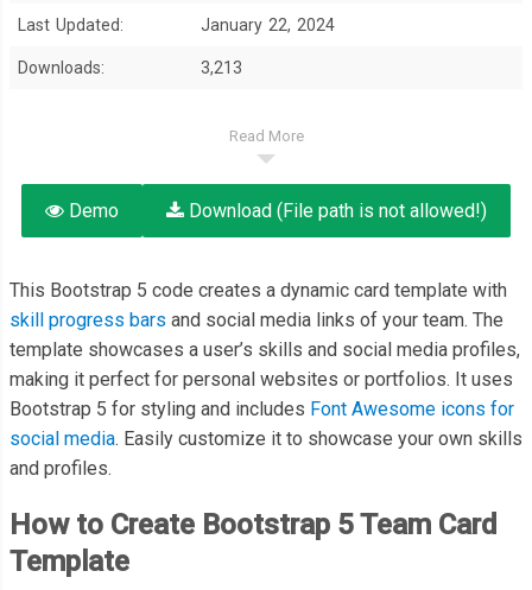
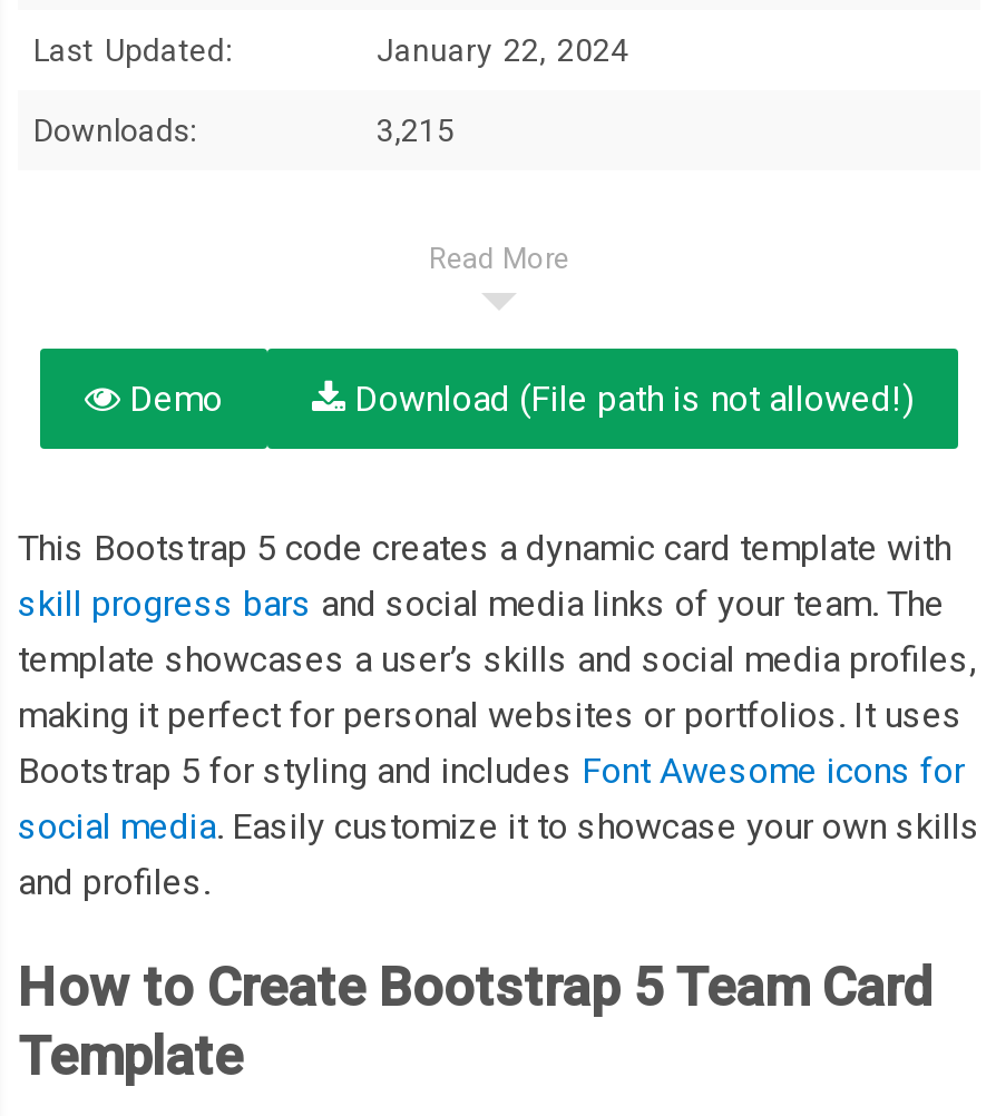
[201,58,242,77] 3,213 -> [377,114,455,149] 3,215

